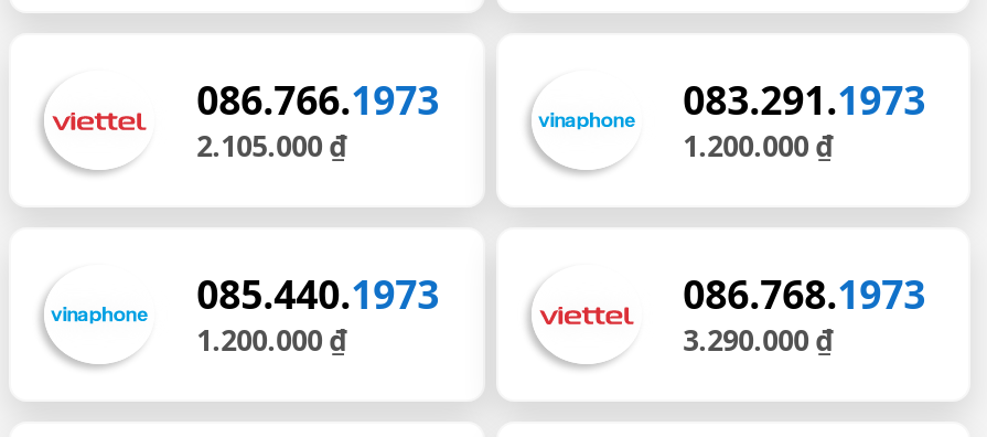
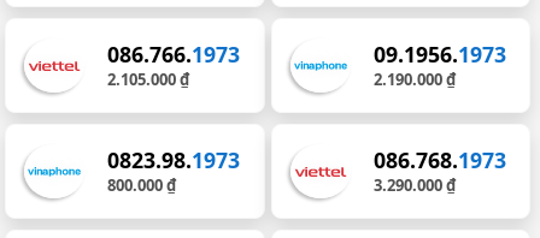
[683,74,925,127] 083.291.1973 -> [373,40,506,69] 09.1956.1973
[683,127,833,166] 1.200.000 ₫ -> [373,69,455,91] 2.190.000 ₫
[197,268,439,321] 085.440.1973 -> [107,146,240,175] 0823.98.1973
[197,321,346,361] 1.200.000 ₫ -> [107,175,176,196] 800.000 ₫

